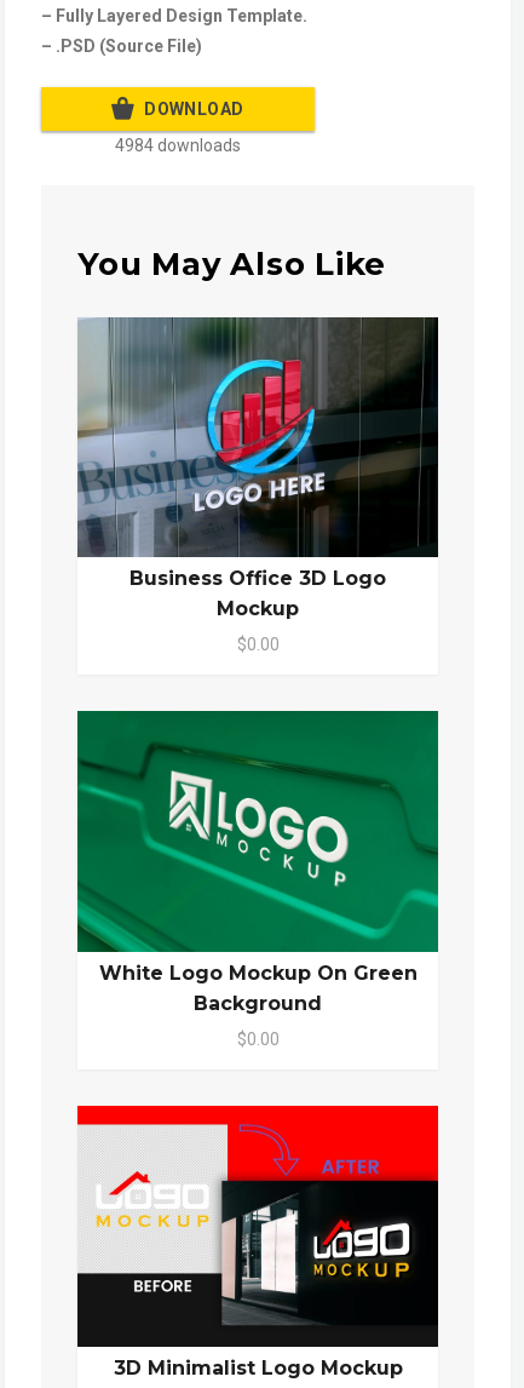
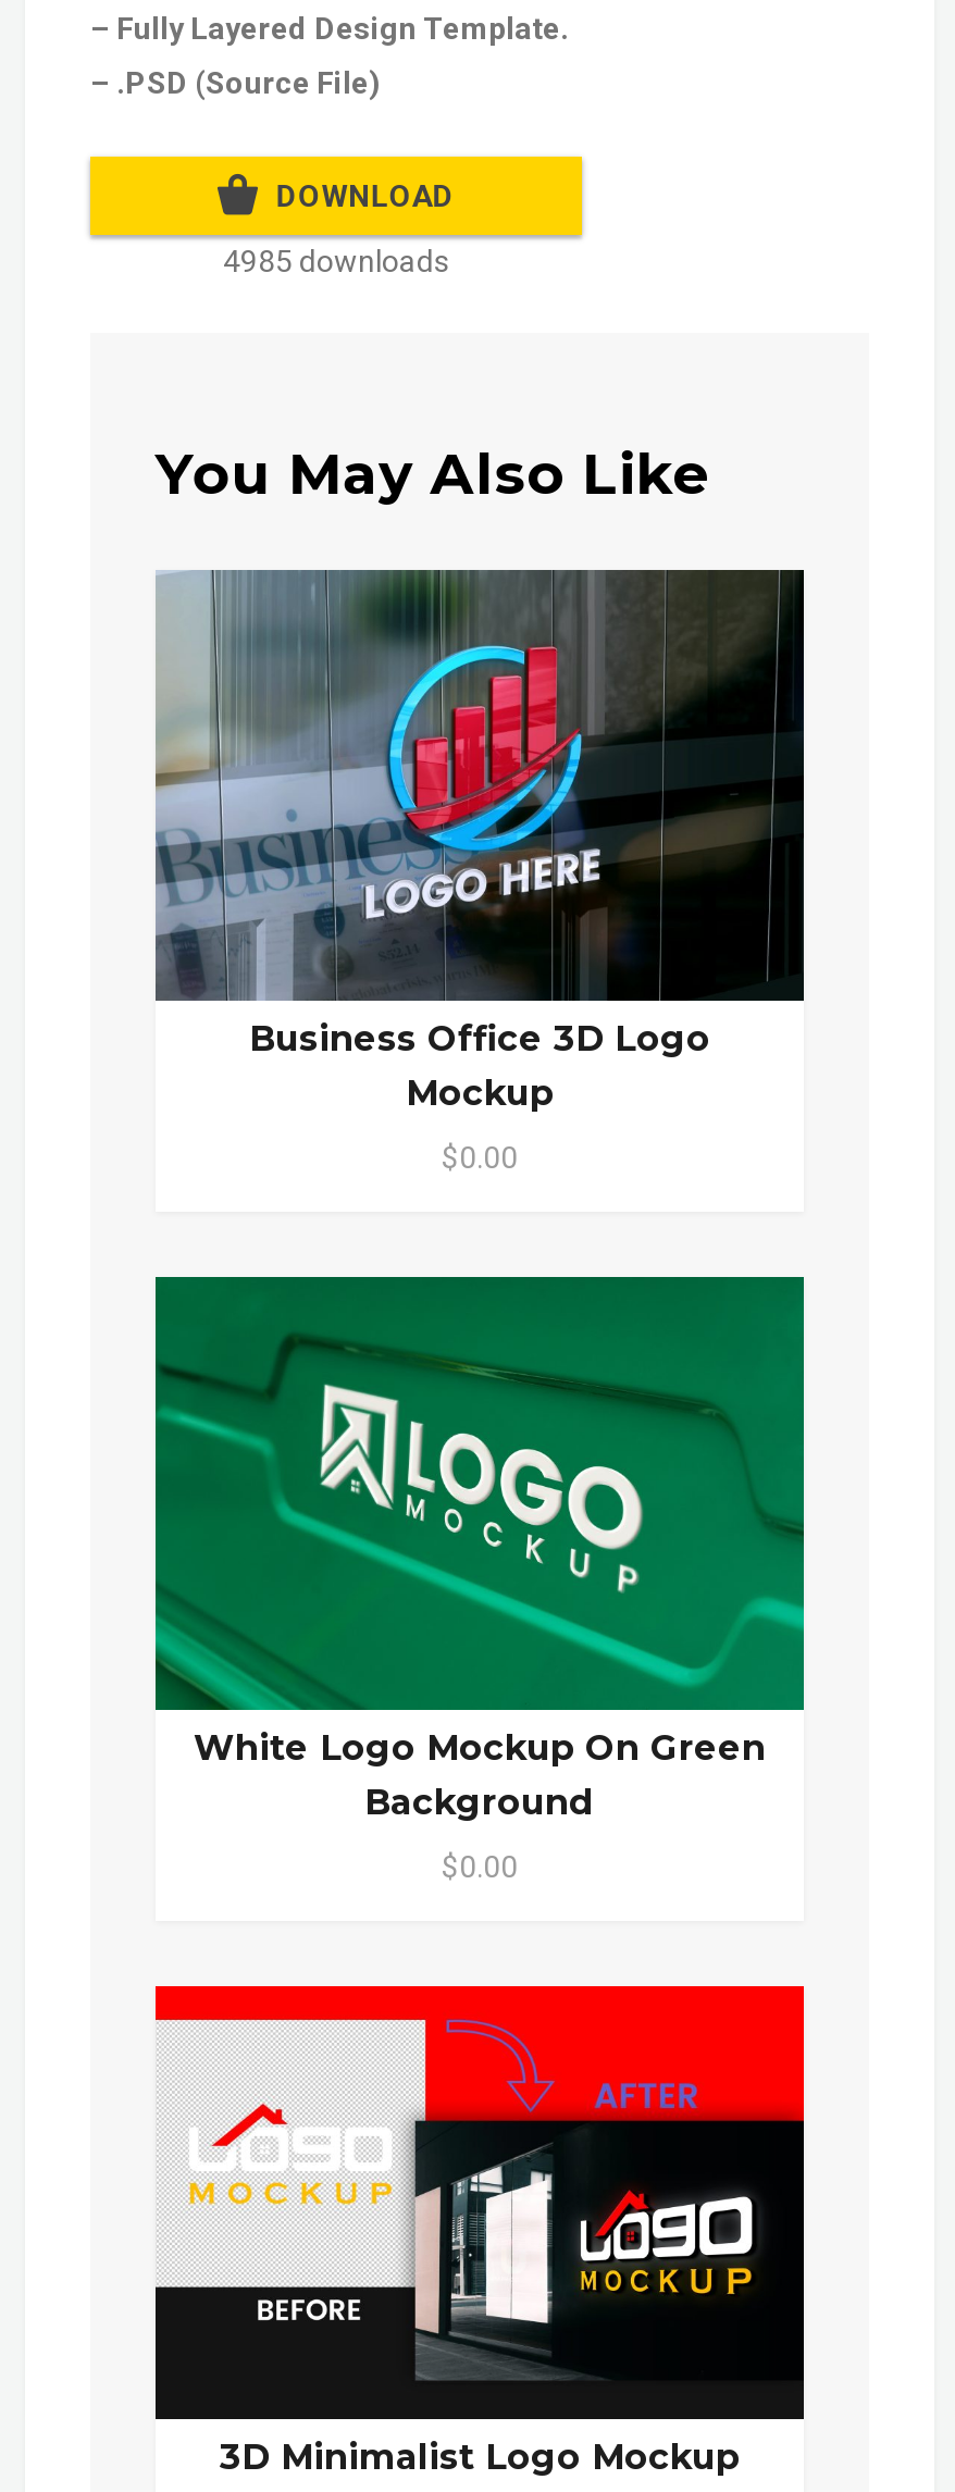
[115,136,241,156] 4984 downloads -> [223,245,449,279] 4985 downloads

